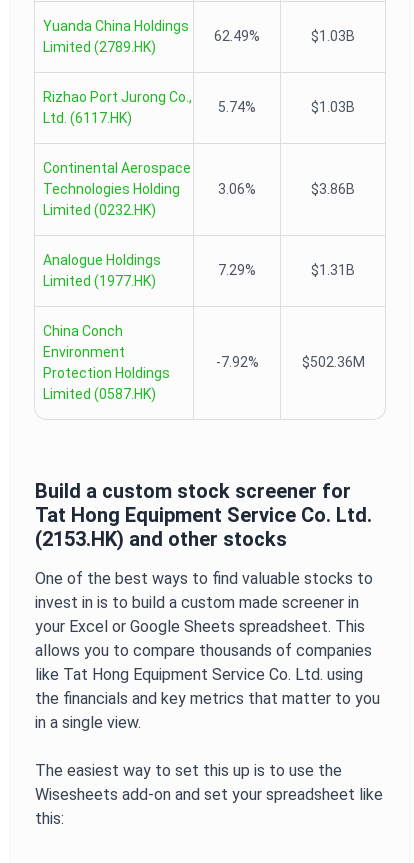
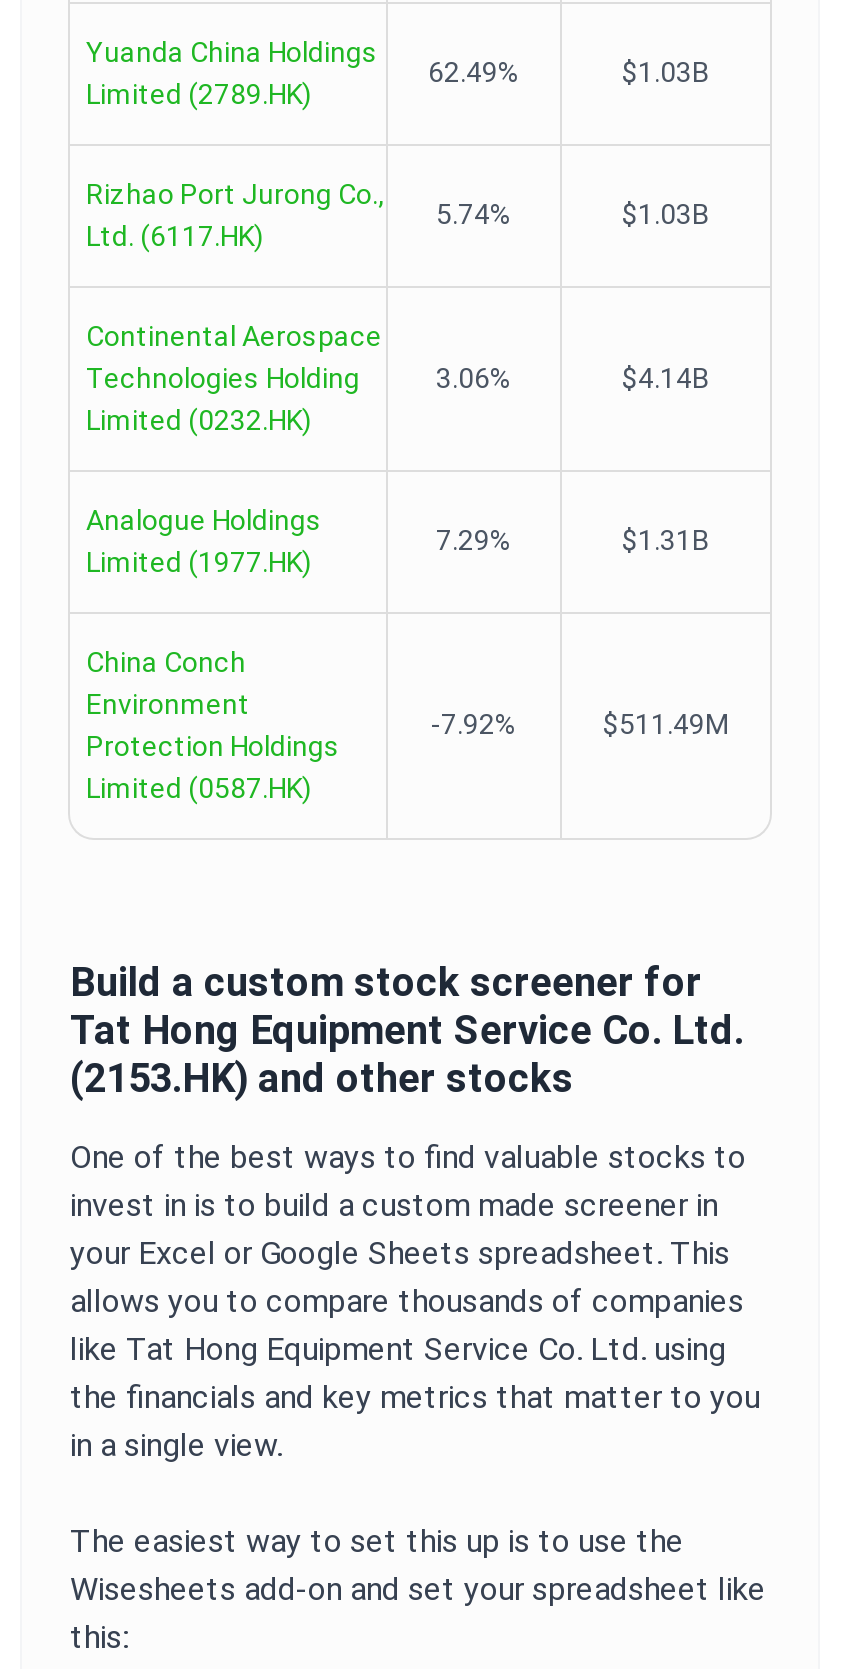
[311,181,355,197] $3.86B -> [622,362,710,394] $4.14B
[301,354,364,370] $502.36M -> [603,708,729,740] $511.49M

